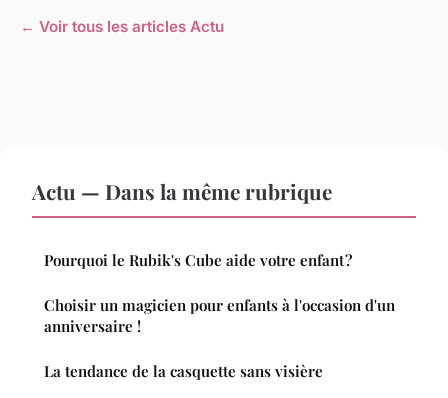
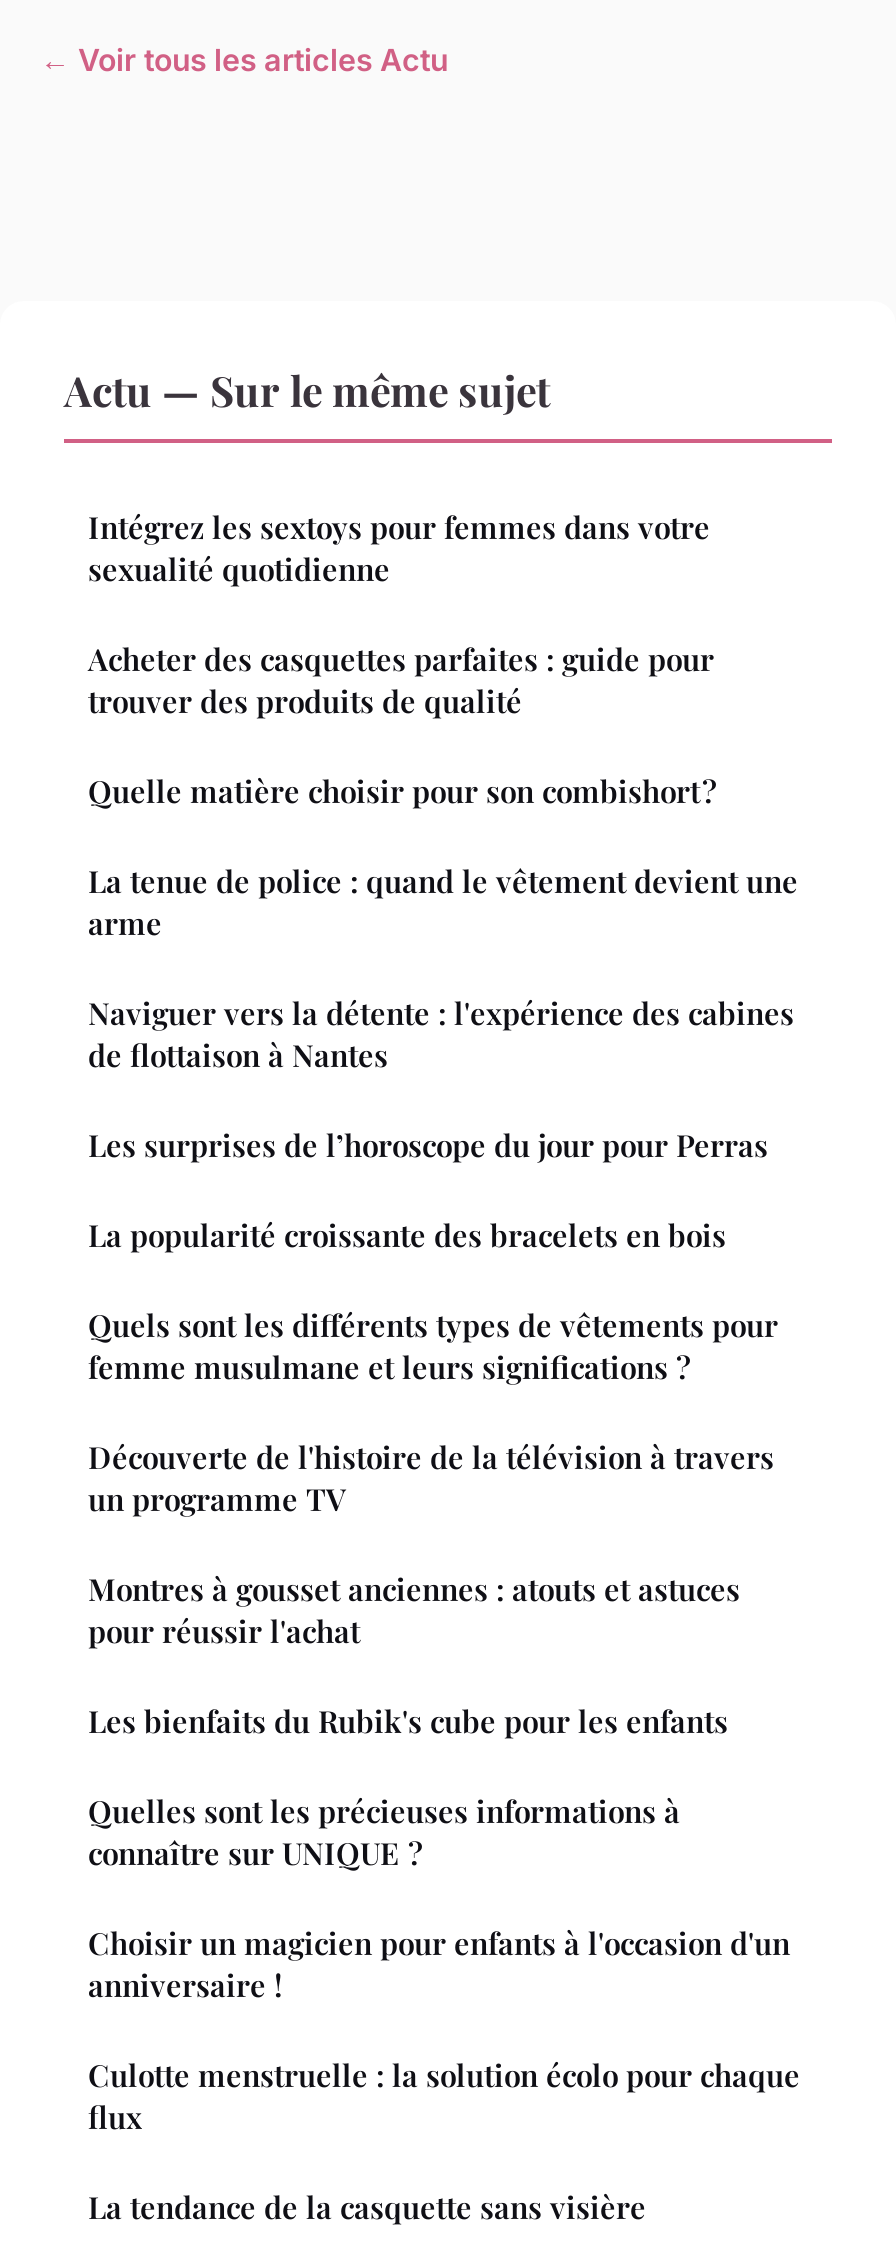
[32,177,352,270] Actu — Dans la même rubrique | Pourquoi le Rubik's Cube aide votre enfant ? -> [64,362,798,1874] Actu — Sur le même sujet | Intégrez les sextoys pour femmes dans votre | sexualité quotidienne | Acheter des casquettes parfaites : guide pour | trouver des produits de qualité | Quelle matière choisir pour son combishort ? | La tenue de police : quand le vêtement devient une | arme | Naviguer vers la détente : l'expérience des cabines | de flottaison à Nantes | Les surprises de l’horoscope du jour pour Perras | La popularité croissante des bracelets en bois | Quels sont les différents types de vêtements pour | femme musulmane et leurs significations ? | Découverte de l'histoire de la télévision à travers | un programme TV | Montres à gousset anciennes : atouts et astuces | pour réussir l'achat | Les bienfaits du Rubik's cube pour les enfants | Quelles sont les précieuses informations à | connaître sur UNIQUE ?
none -> [88,2056,800,2138] Culotte menstruelle : la solution écolo pour chaque | flux

